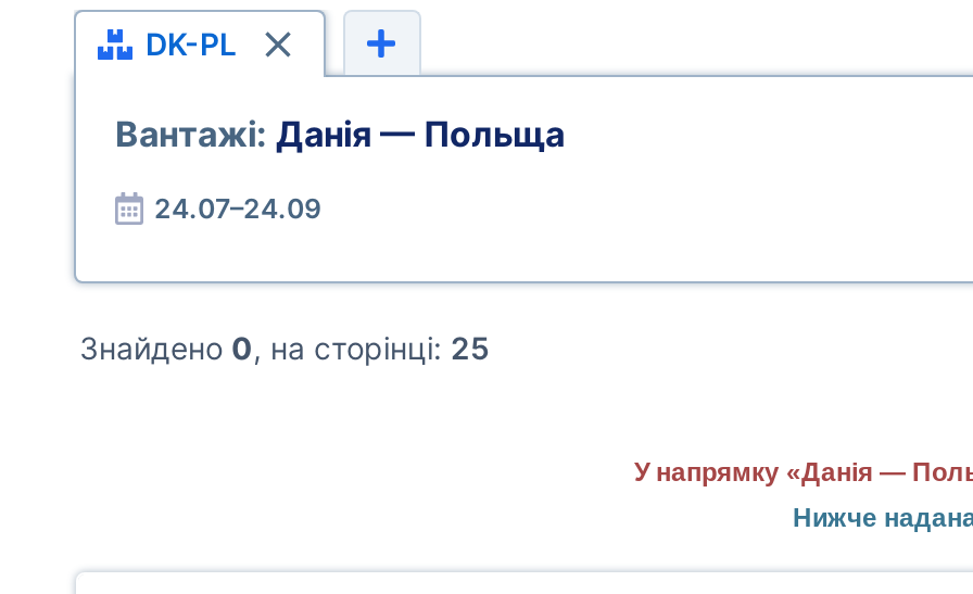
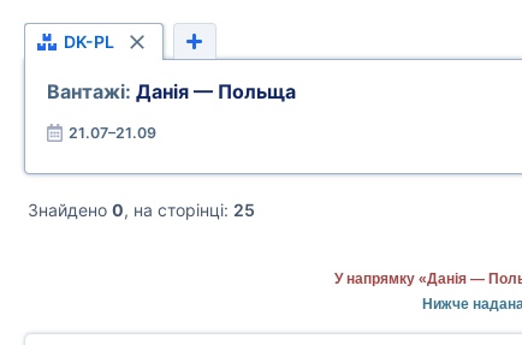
[154,192,321,225] 24.07–24.09 -> [69,124,156,142] 21.07–21.09

